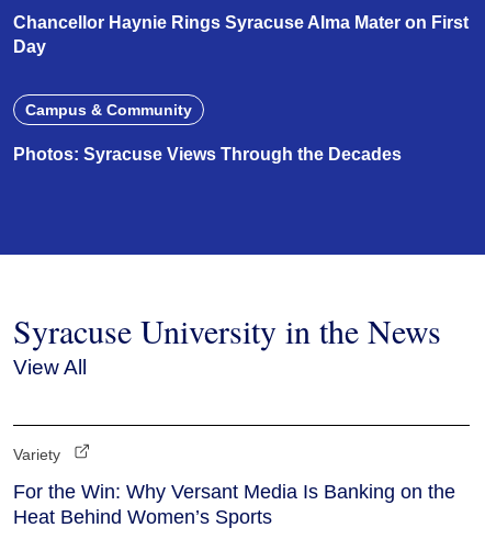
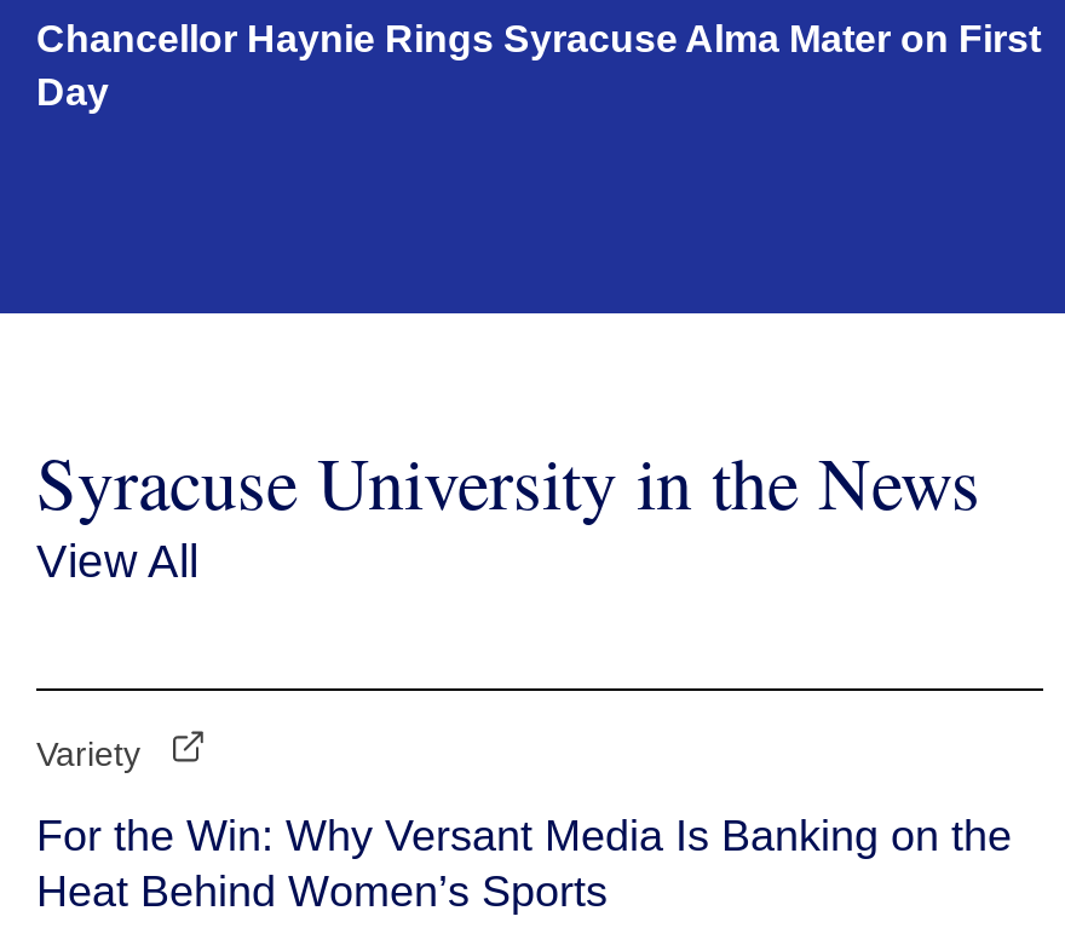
[13,101,402,164] Campus & Community | Photos: Syracuse Views Through the Decades -> none

